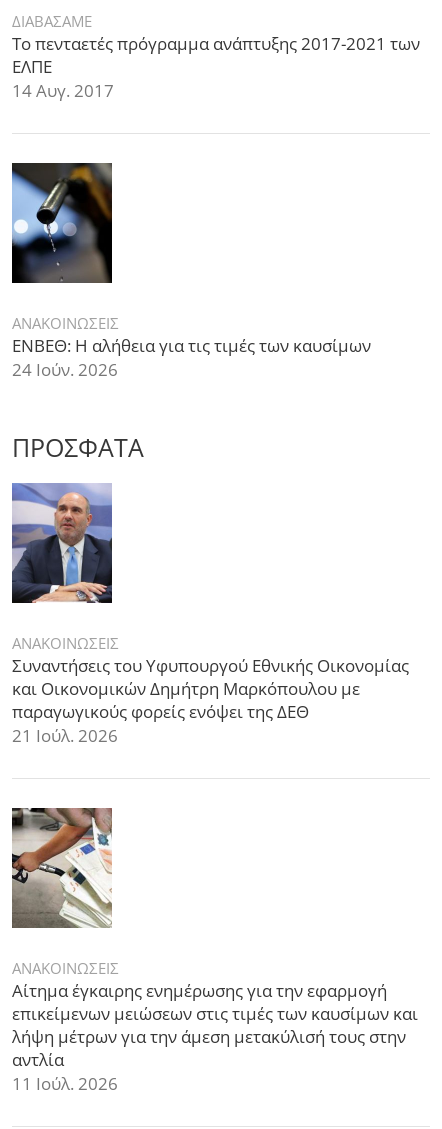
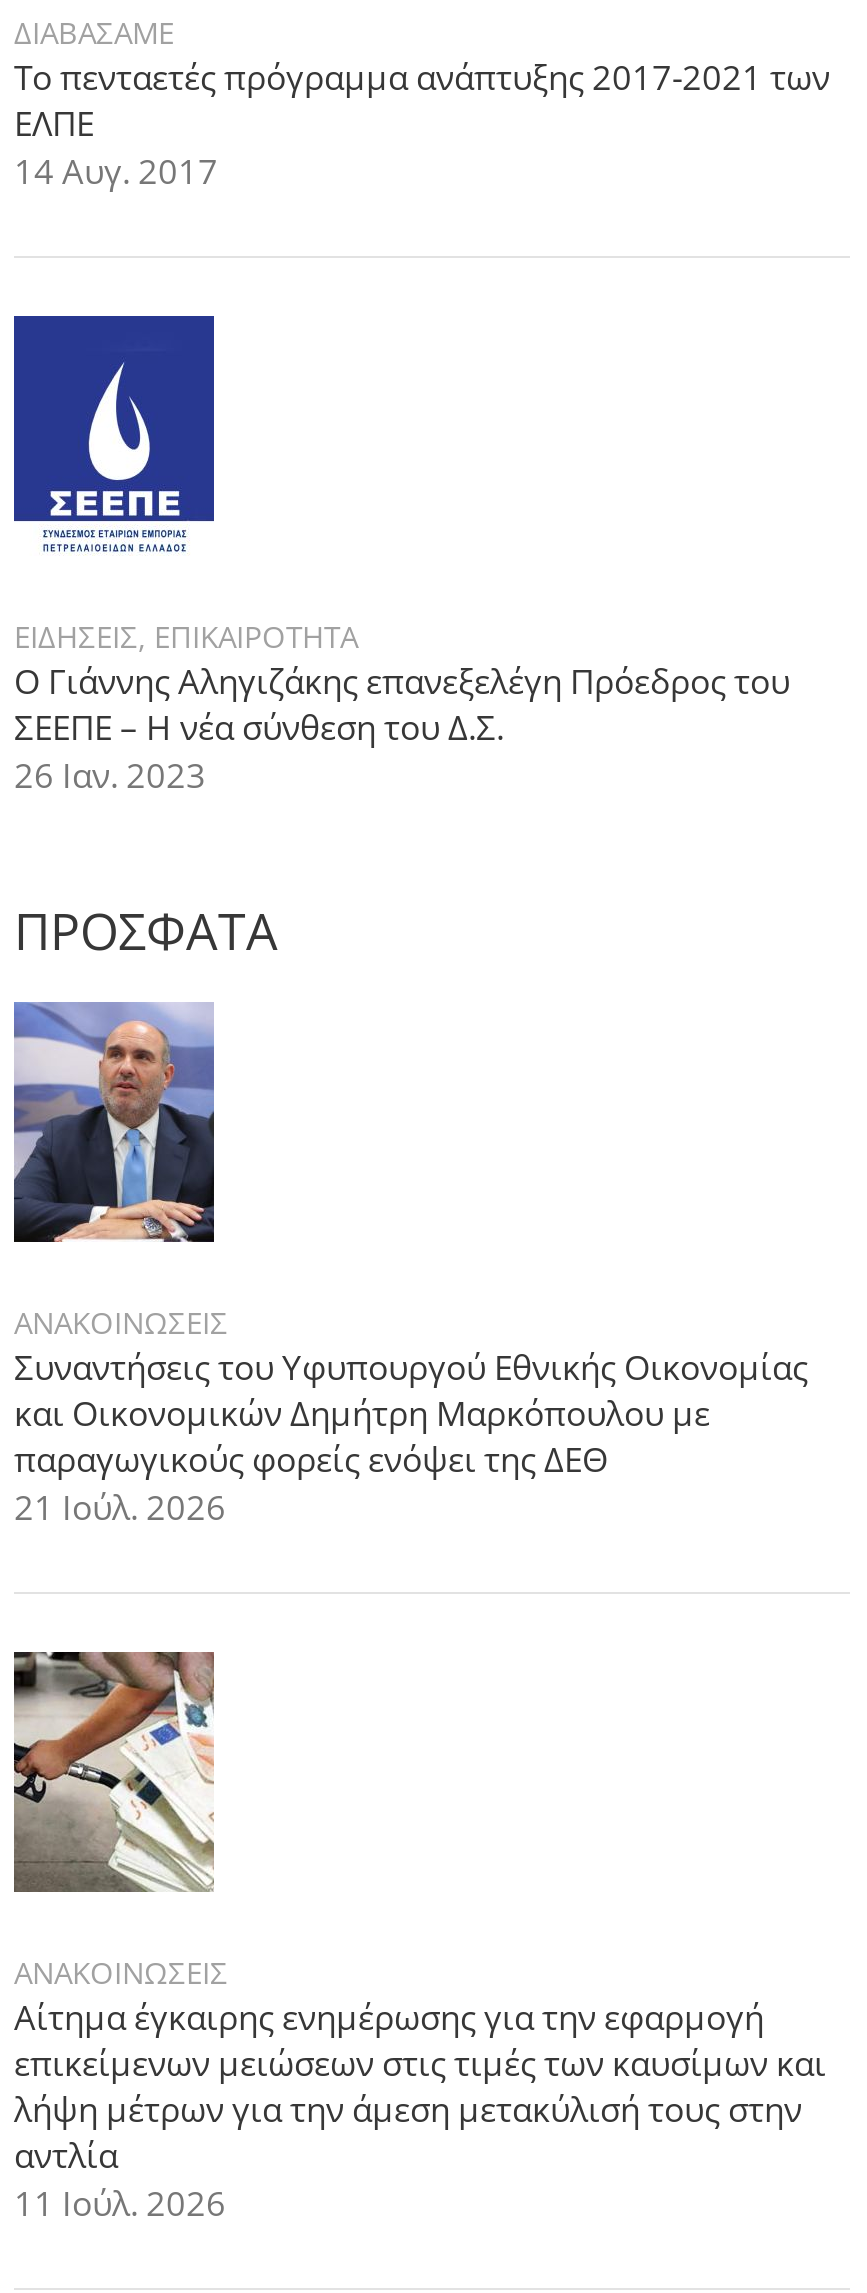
[11,162,371,381] [image] | ΑΝΑΚΟΙΝΩΣΕΙΣ | ΕΝΒΕΘ: Η αλήθεια για τις τιμές των καυσίμων | 24 Ιούν. 2026 -> [12,314,790,798] [image] | ΕΙΔΗΣΕΙΣ, ΕΠΙΚΑΙΡΟΤΗΤΑ | Ο Γιάννης Αληγιζάκης επανεξελέγη Πρόεδρος του | ΣΕΕΠΕ – Η νέα σύνθεση του Δ.Σ. | 26 Ιαν. 2023

